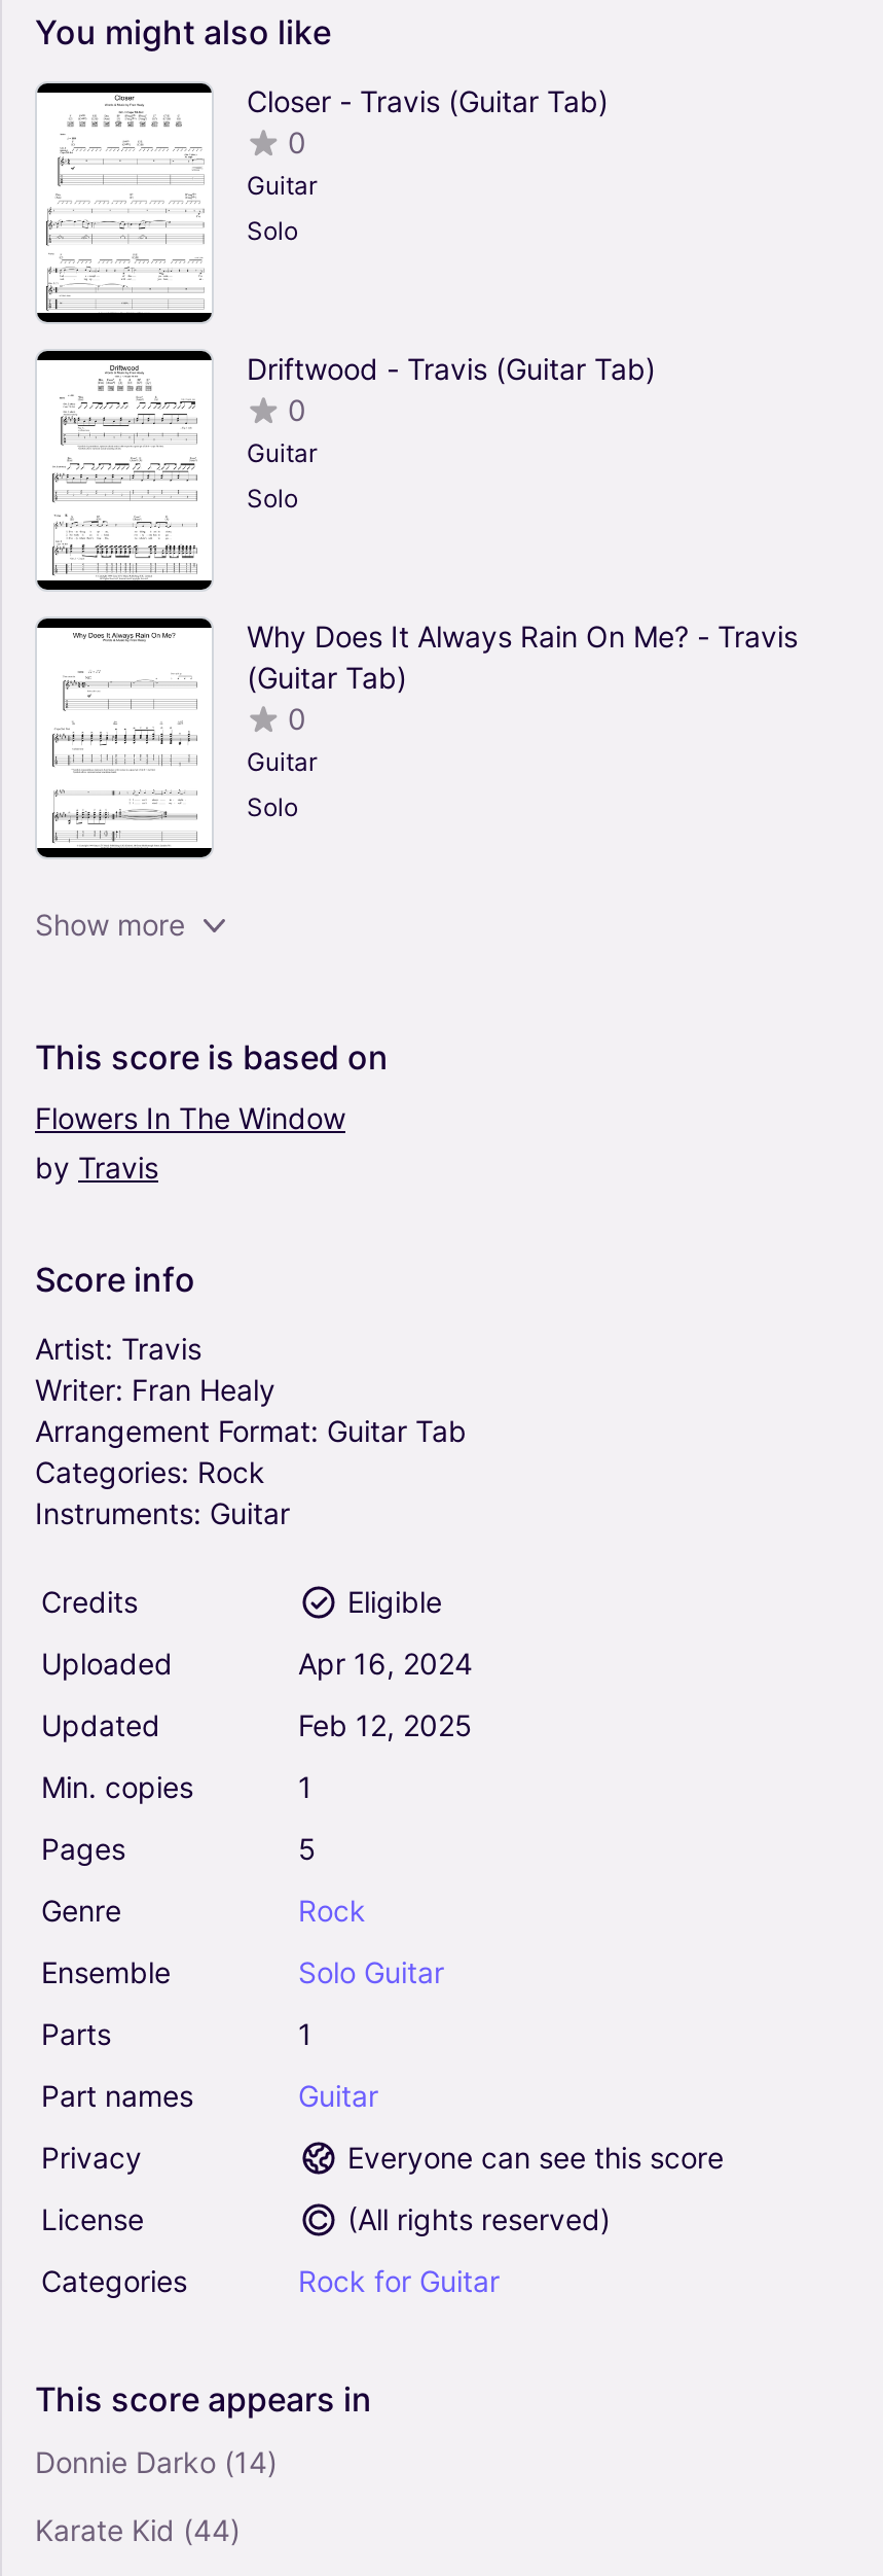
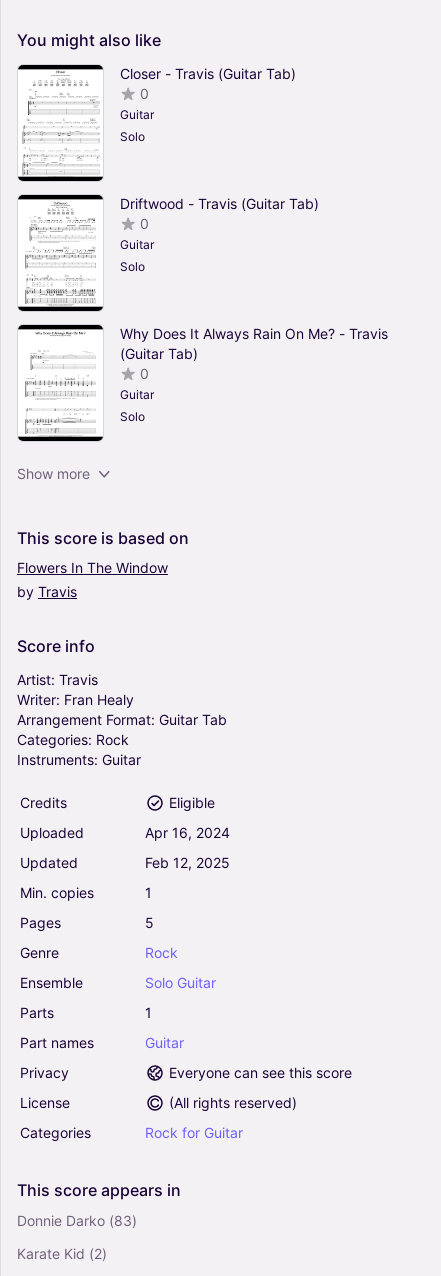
[35,2445,278,2480] Donnie Darko (14) -> [17,1212,137,1229] Donnie Darko (83)
[35,2513,241,2548] Karate Kid (44) -> [17,1245,107,1262] Karate Kid (2)

